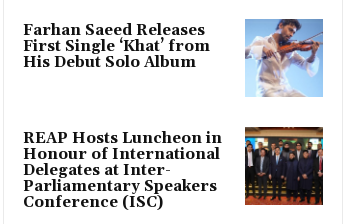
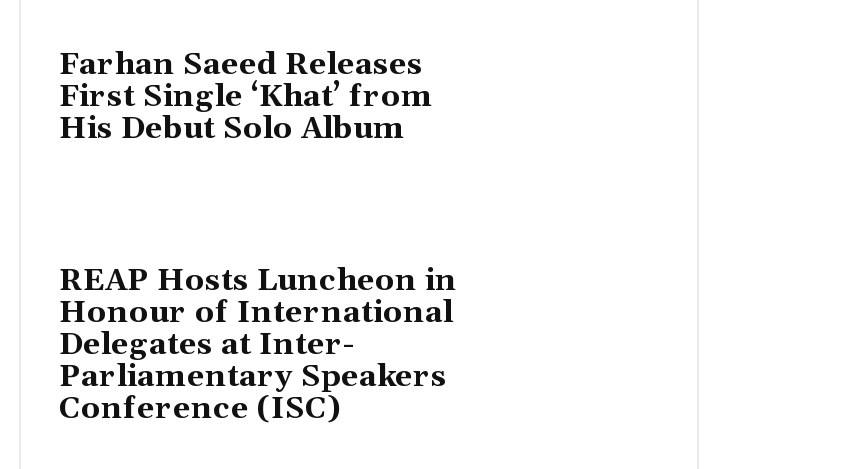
[244,18,324,98] [image] -> none
[244,126,324,206] [image] -> none

